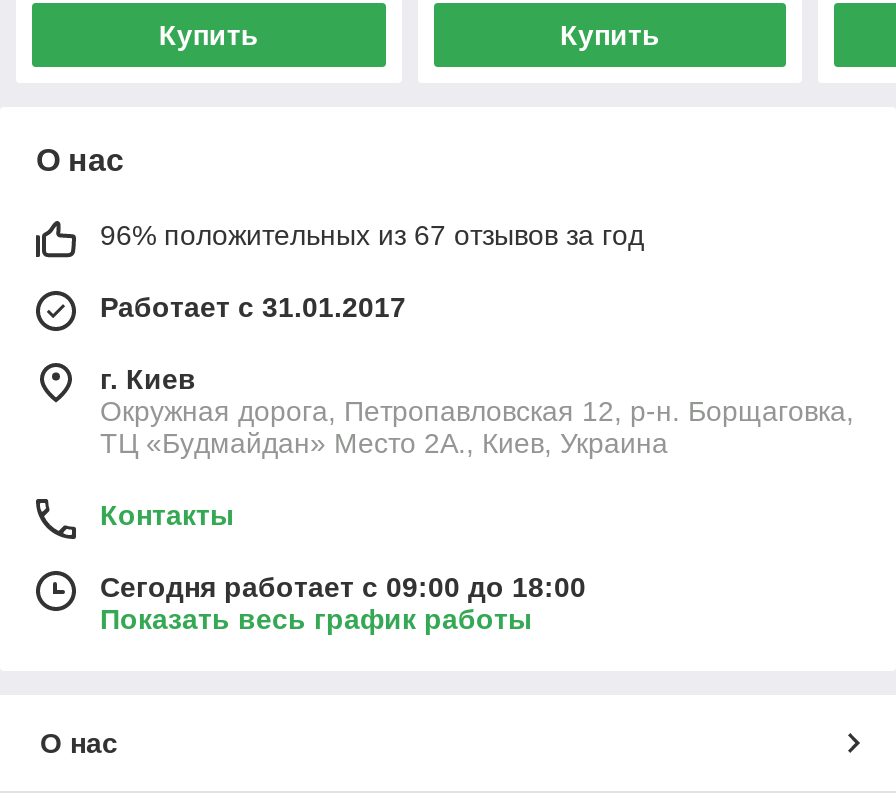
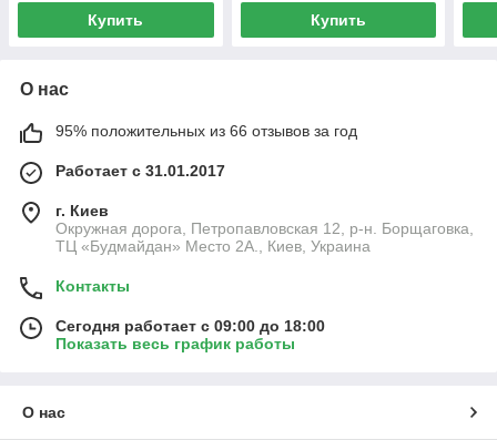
[100,219,644,251] 96% положительных из 67 отзывов за год -> [55,122,357,139] 95% положительных из 66 отзывов за год

